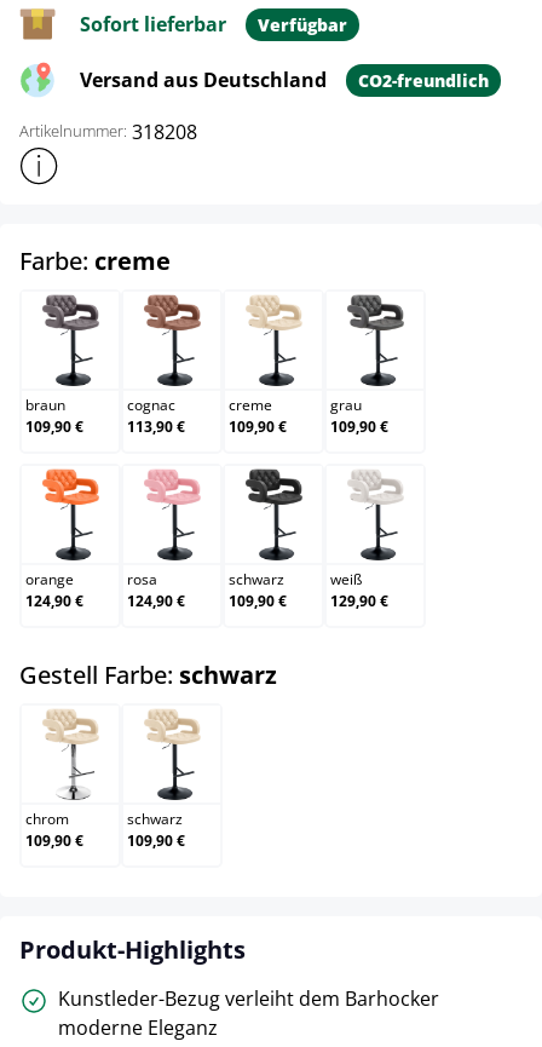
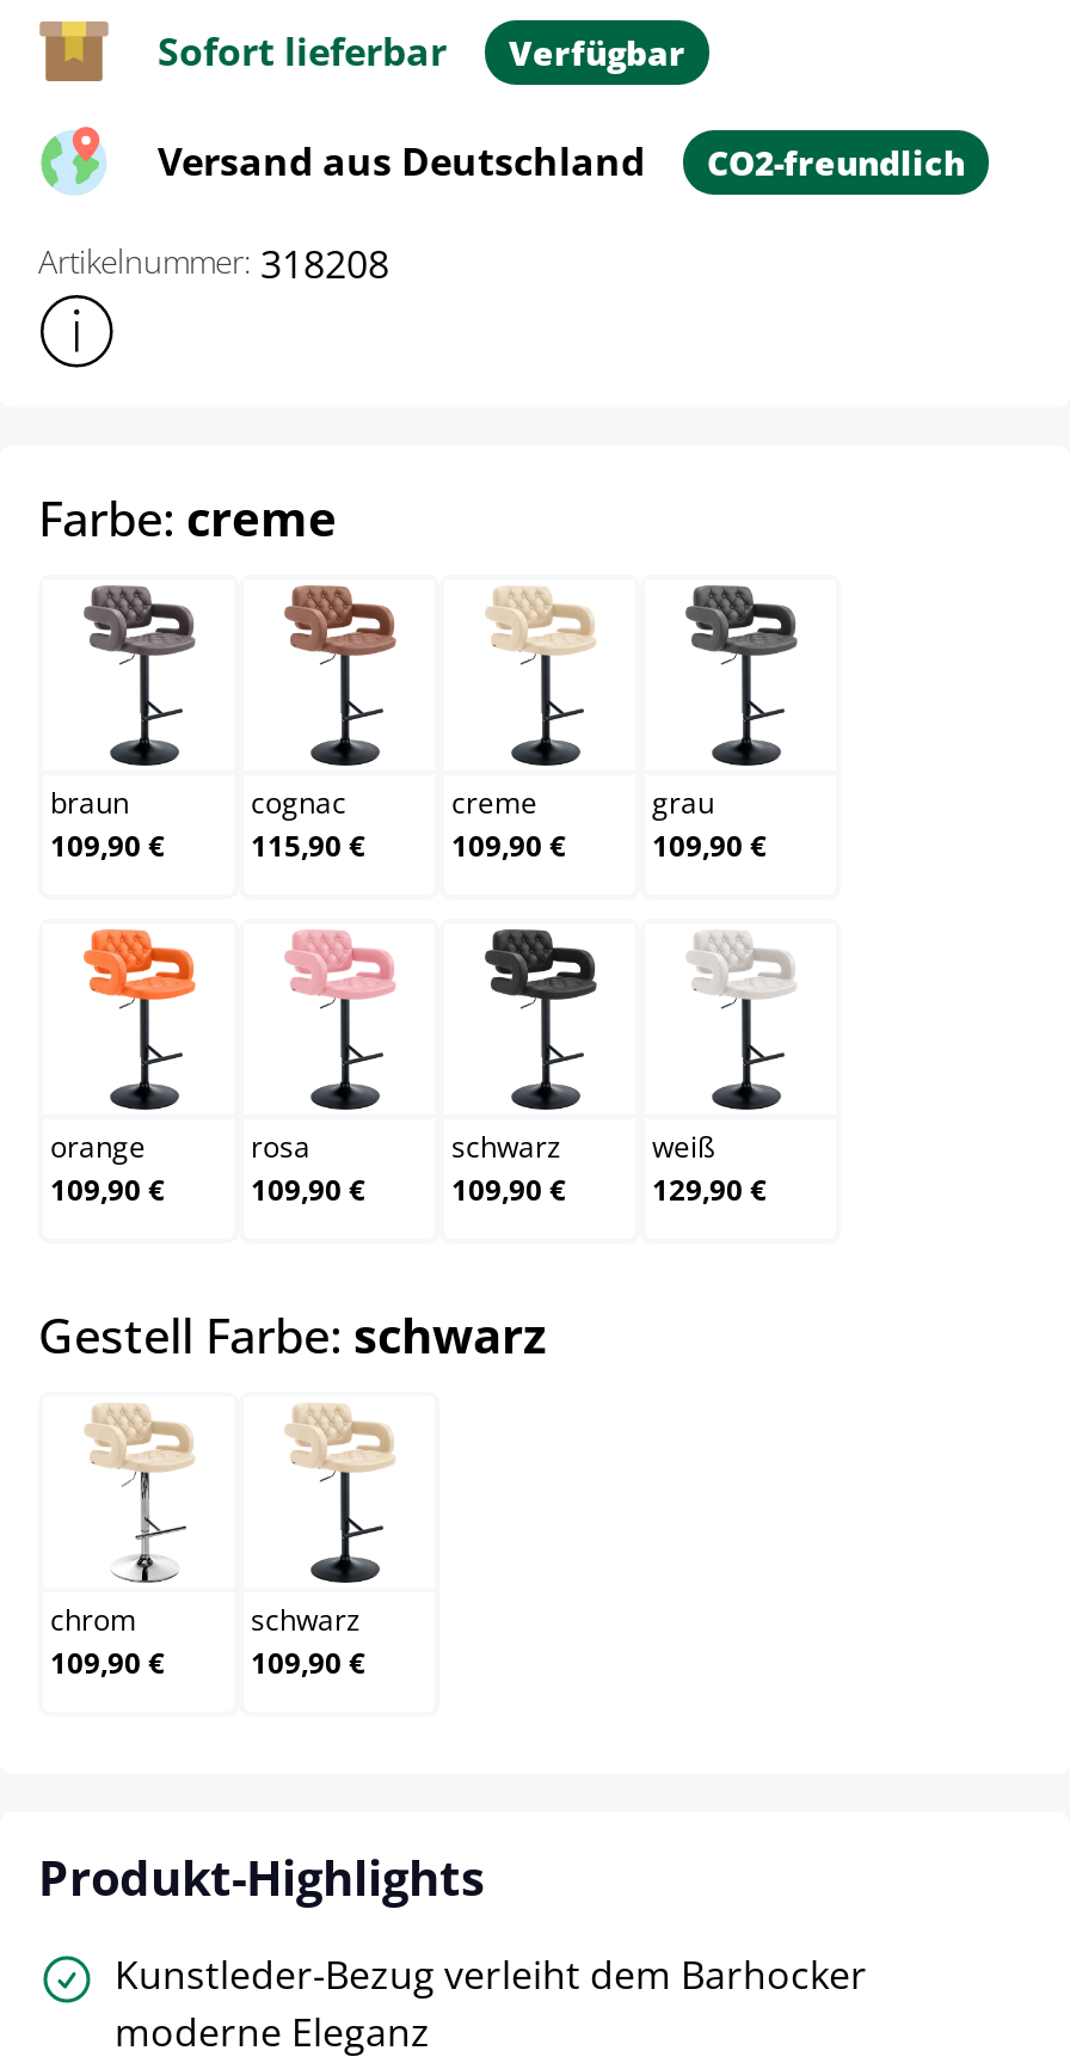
[127,416,185,437] 113,90 € -> [251,825,365,865] 115,90 €
[25,590,83,611] 124,90 € -> [50,1169,165,1209] 109,90 €
[127,590,185,611] 124,90 € -> [251,1169,365,1209] 109,90 €

